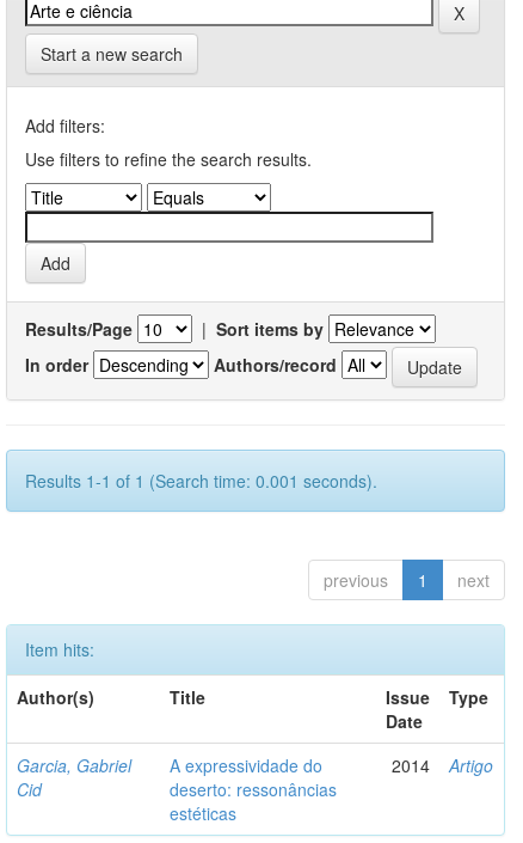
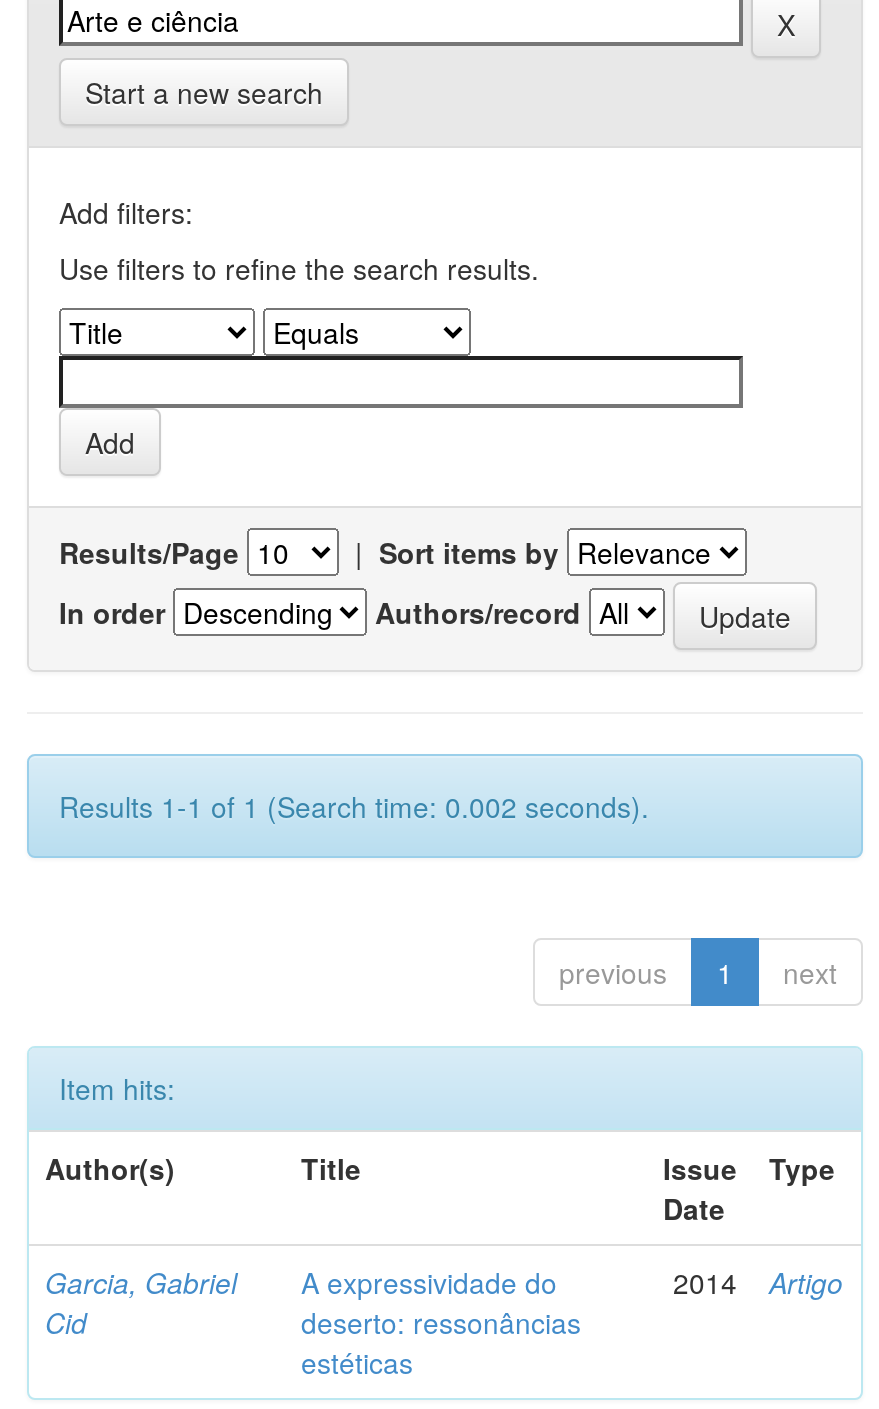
[25,469,377,493] Results 1-1 of 1 (Search time: 0.001 seconds). -> [59,786,649,826] Results 1-1 of 1 (Search time: 0.002 seconds).

